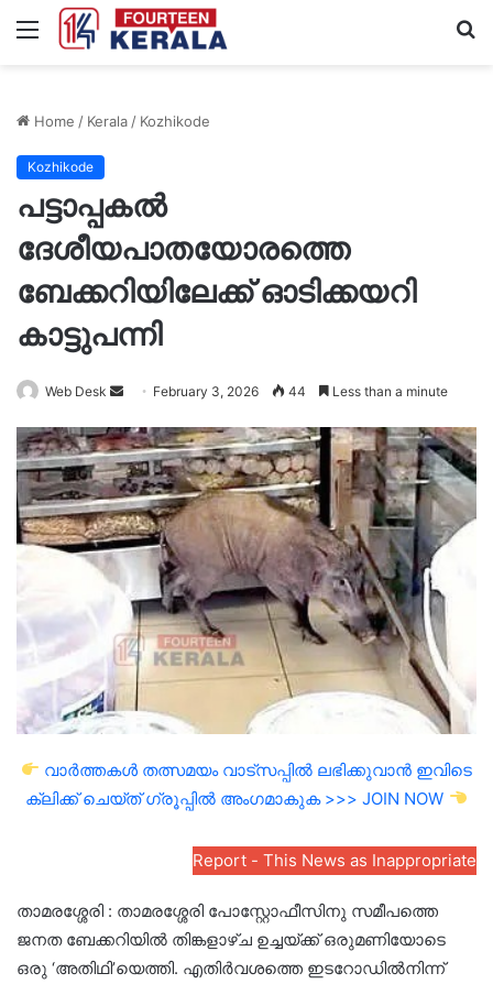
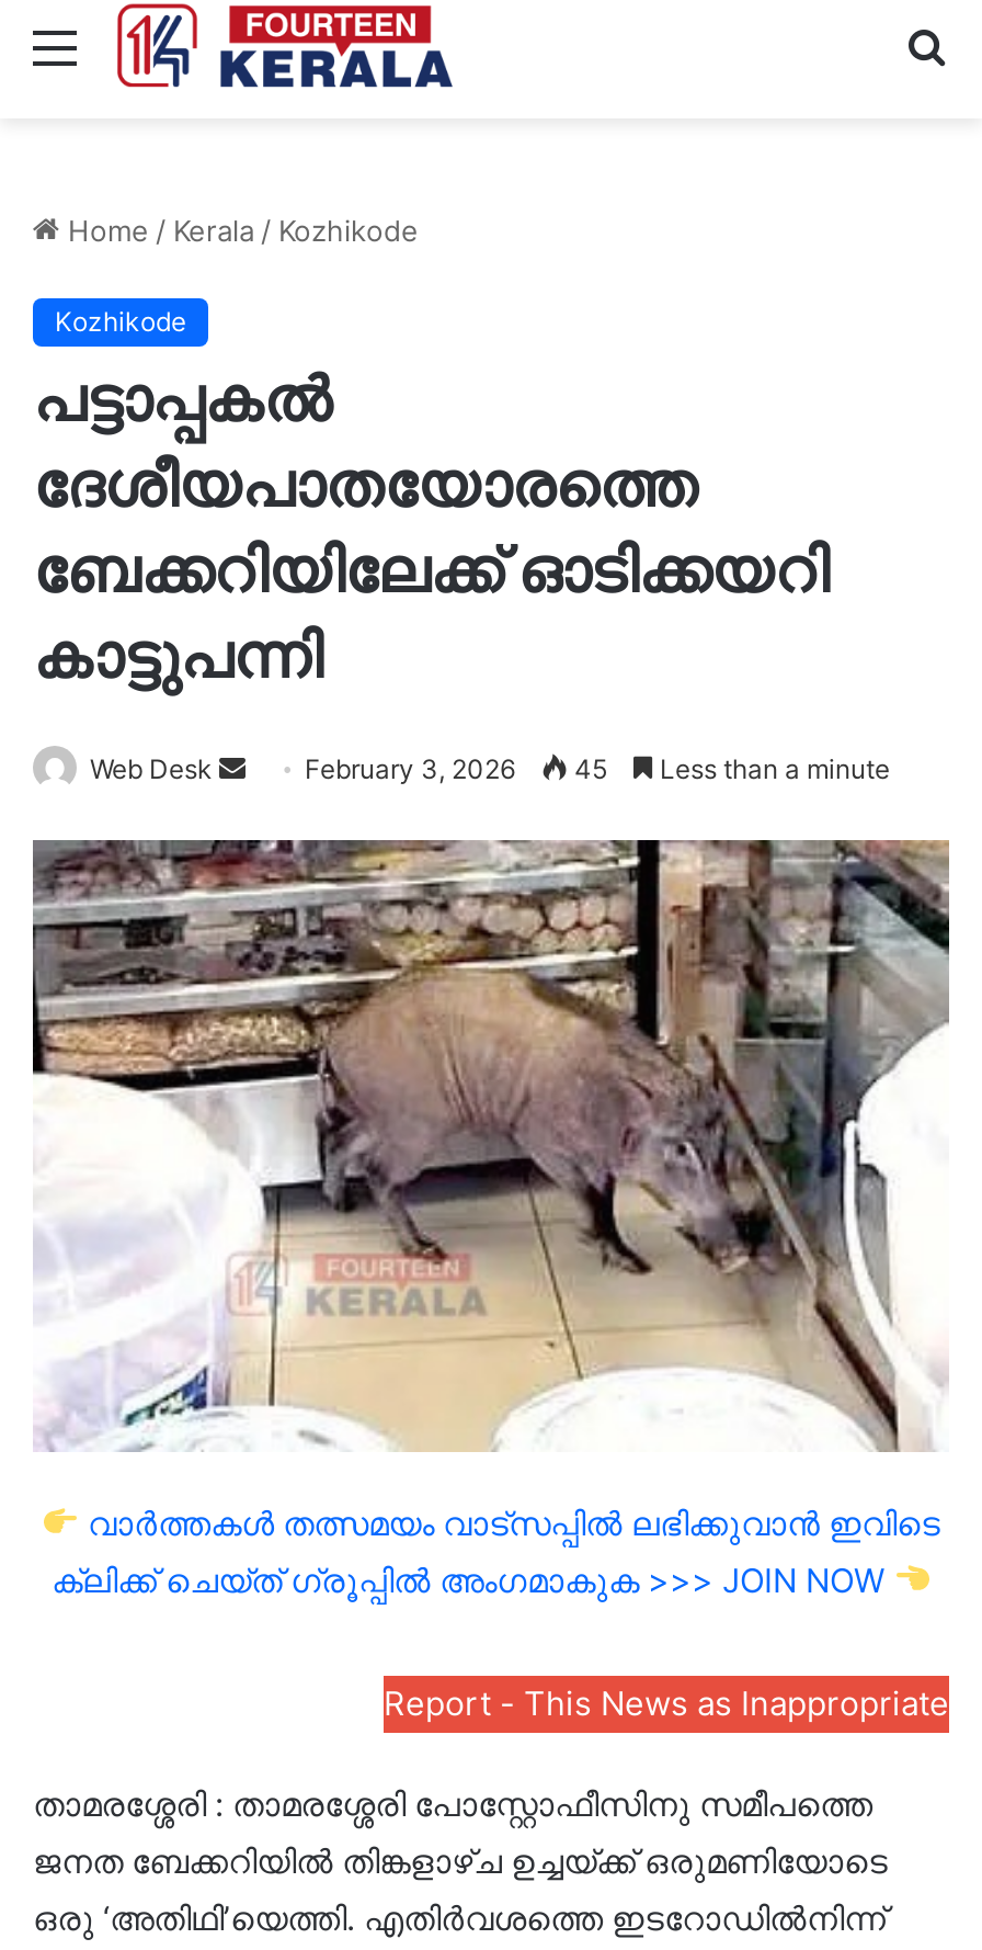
[285,383,306,400] 44 -> [568,753,607,786] 45

